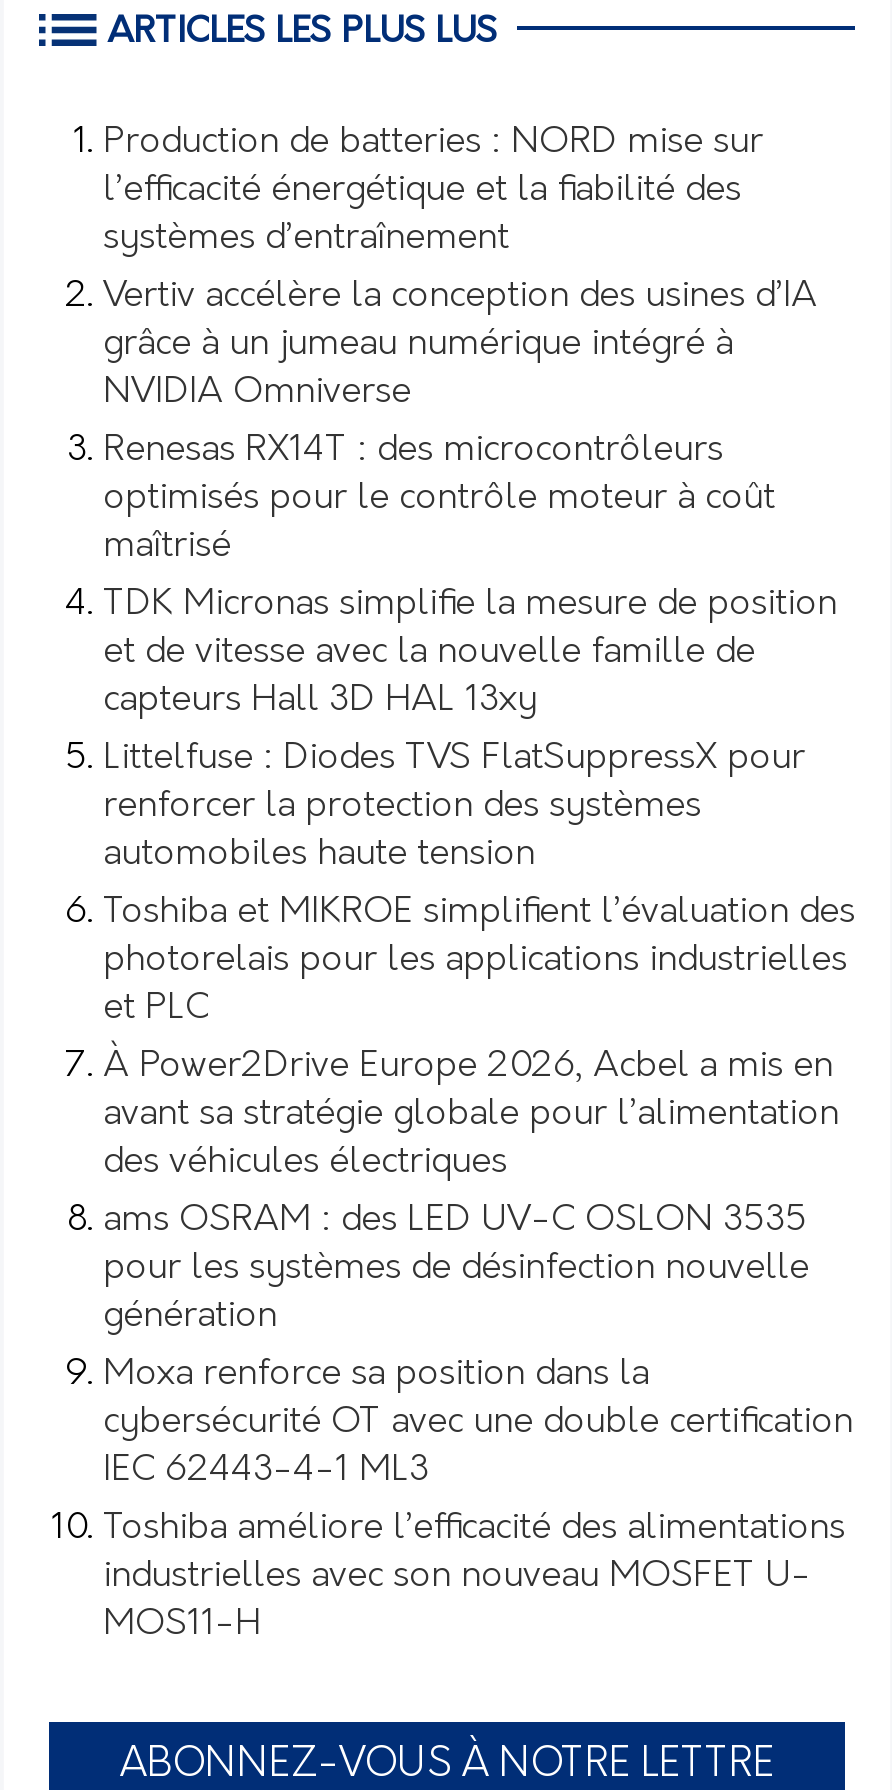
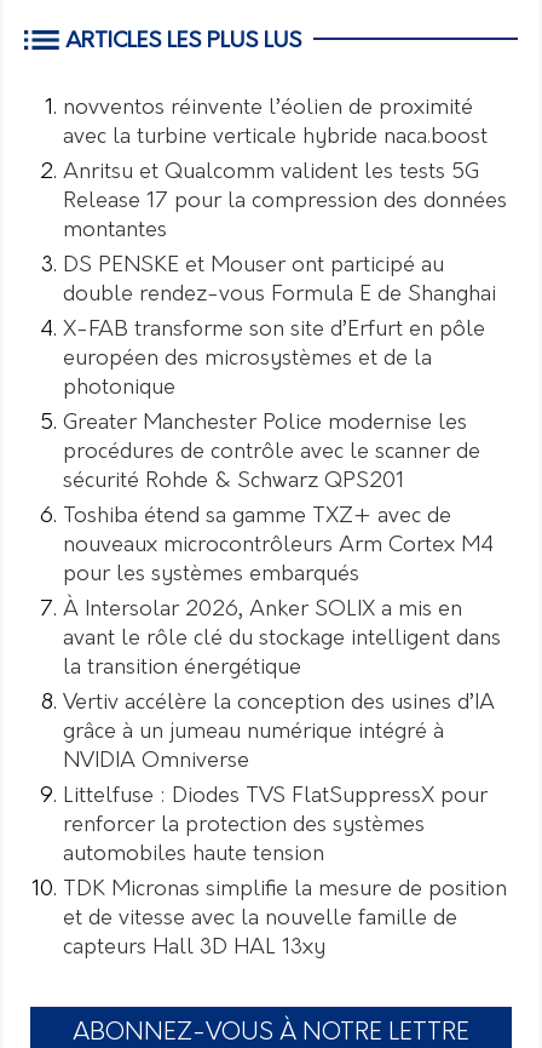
[103,123,763,257] Production de batteries : NORD mise sur | l’efficacité énergétique et la fiabilité des | systèmes d’entraînement -> [63,96,507,679] novventos réinvente l’éolien de proximité | avec la turbine verticale hybride naca.boost | Anritsu et Qualcomm valident les tests 5G | Release 17 pour la compression des données | montantes | DS PENSKE et Mouser ont participé au | double rendez-vous Formula E de Shanghai | X-FAB transforme son site d’Erfurt en pôle | européen des microsystèmes et de la | photonique | Greater Manchester Police modernise les | procédures de contrôle avec le scanner de | sécurité Rohde & Schwarz QPS201 | Toshiba étend sa gamme TXZ+ avec de | nouveaux microcontrôleurs Arm Cortex M4 | pour les systèmes embarqués | À Intersolar 2026, Anker SOLIX a mis en | avant le rôle clé du stockage intelligent dans | la transition énergétique
moved [103,277,817,411] -> [63,691,495,772]: Vertiv accélère la conception des usines d’IA | grâce à un jumeau numérique intégré à | NVIDIA Omniverse
[103,431,775,565] Renesas RX14T : des microcontrôleurs | optimisés pour le contrôle moteur à coût | maîtrisé -> none
moved [103,585,837,719] -> [63,878,507,959]: TDK Micronas simplifie la mesure de position | et de vitesse avec la nouvelle famille de | capteurs Hall 3D HAL 13xy
moved [103,739,805,873] -> [63,785,488,866]: Littelfuse : Diodes TVS FlatSuppressX pour | renforcer la protection des systèmes | automobiles haute tension
[103,893,855,1643] Toshiba et MIKROE simplifient l’évaluation des | photorelais pour les applications industrielles | et PLC | À Power2Drive Europe 2026, Acbel a mis en | avant sa stratégie globale pour l’alimentation | des véhicules électriques | ams OSRAM : des LED UV-C OSLON 3535 | pour les systèmes de désinfection nouvelle | génération | Moxa renforce sa position dans la | cybersécurité OT avec une double certification | IEC 62443-4-1 ML3 | Toshiba améliore l’efficacité des alimentations | industrielles avec son nouveau MOSFET U- | MOS11-H -> none

